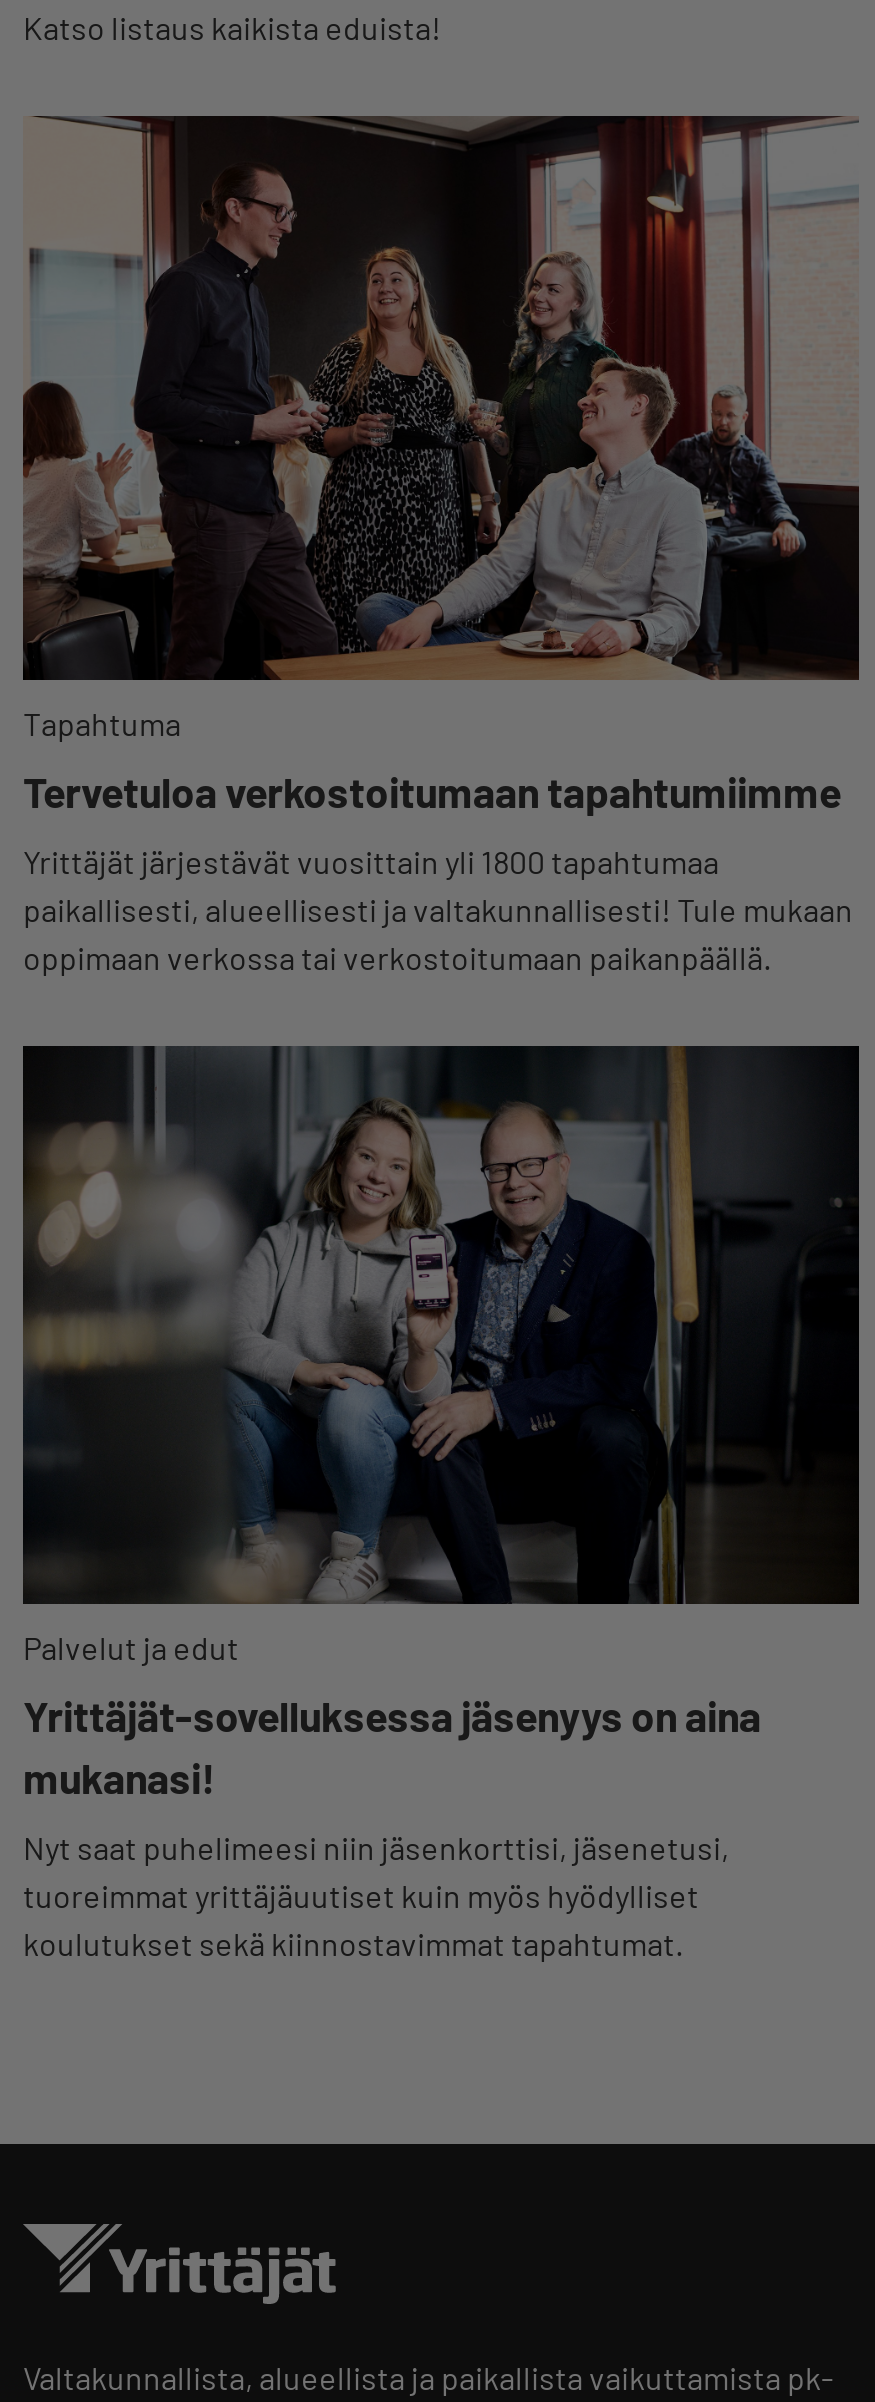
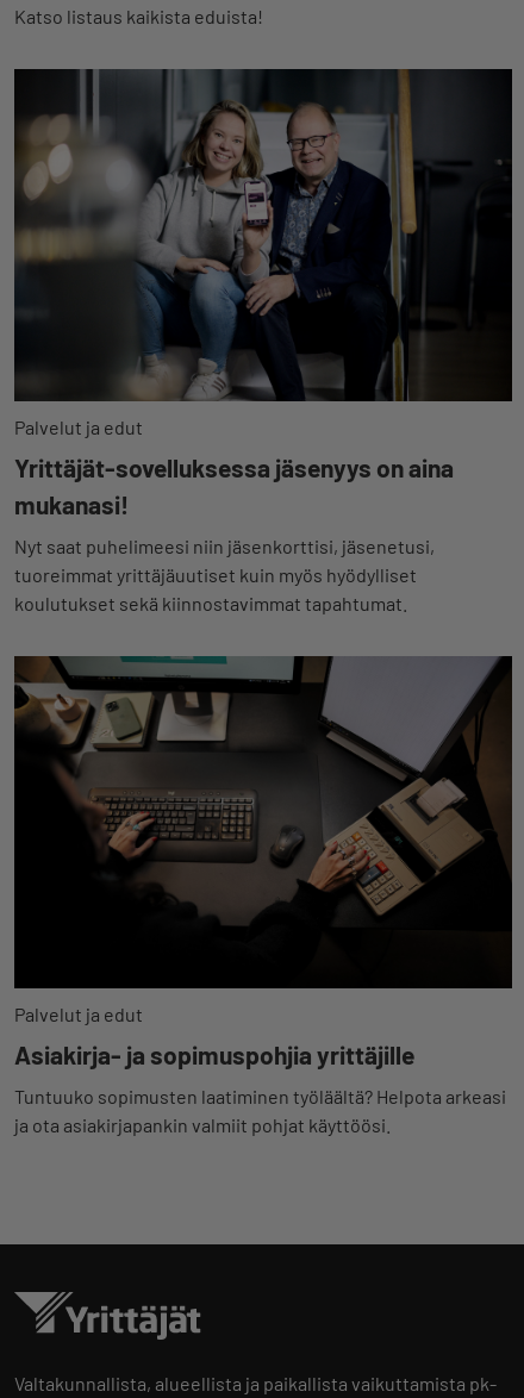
[21,114,861,976] [image] | Tapahtuma | Tervetuloa verkostoitumaan tapahtumiimme | Yrittäjät järjestävät vuosittain yli 1800 tapahtumaa | paikallisesti, alueellisesti ja valtakunnallisesti! Tule mukaan | oppimaan verkossa tai verkostoitumaan paikanpäällä. -> none
moved [23,1044,857,1961] -> [14,68,511,614]: [image] | Palvelut ja edut | Yrittäjät-sovelluksessa jäsenyys on aina | mukanasi! | Nyt saat puhelimeesi niin jäsenkorttisi, jäsenetusi, | tuoreimmat yrittäjäuutiset kuin myös hyödylliset | koulutukset sekä kiinnostavimmat tapahtumat.
none -> [13,655,513,1136] [image] | Palvelut ja edut | Asiakirja- ja sopimuspohjia yrittäjille | Tuntuuko sopimusten laatiminen työläältä? Helpota arkeasi | ja ota asiakirjapankin valmiit pohjat käyttöösi.

